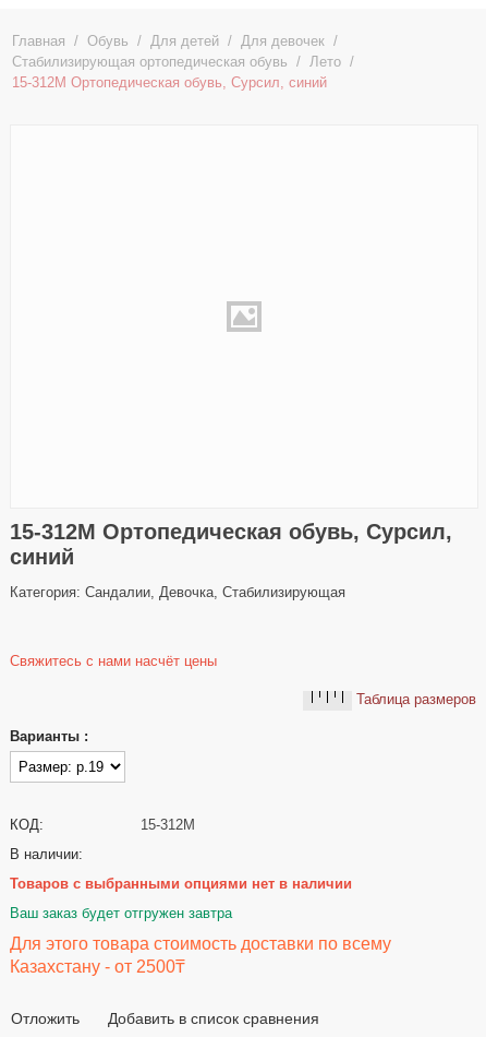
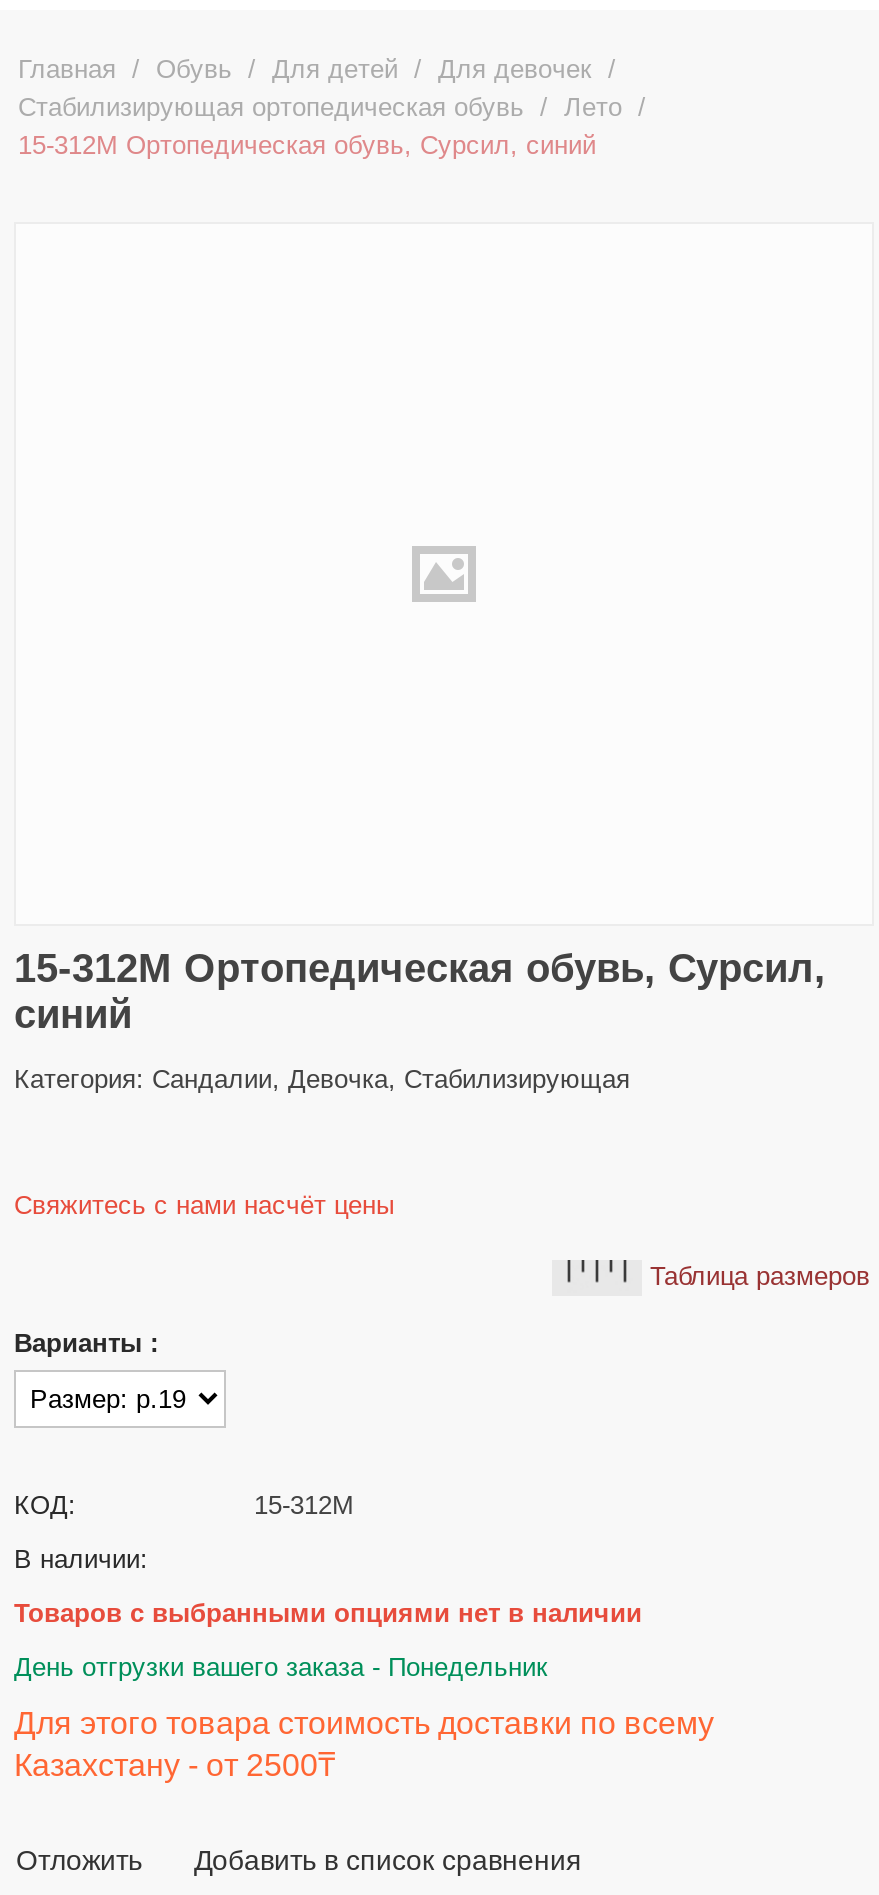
[10,905,232,921] Ваш заказ будет отгружен завтра -> [14,1651,548,1681] День отгрузки вашего заказа - Понедельник

